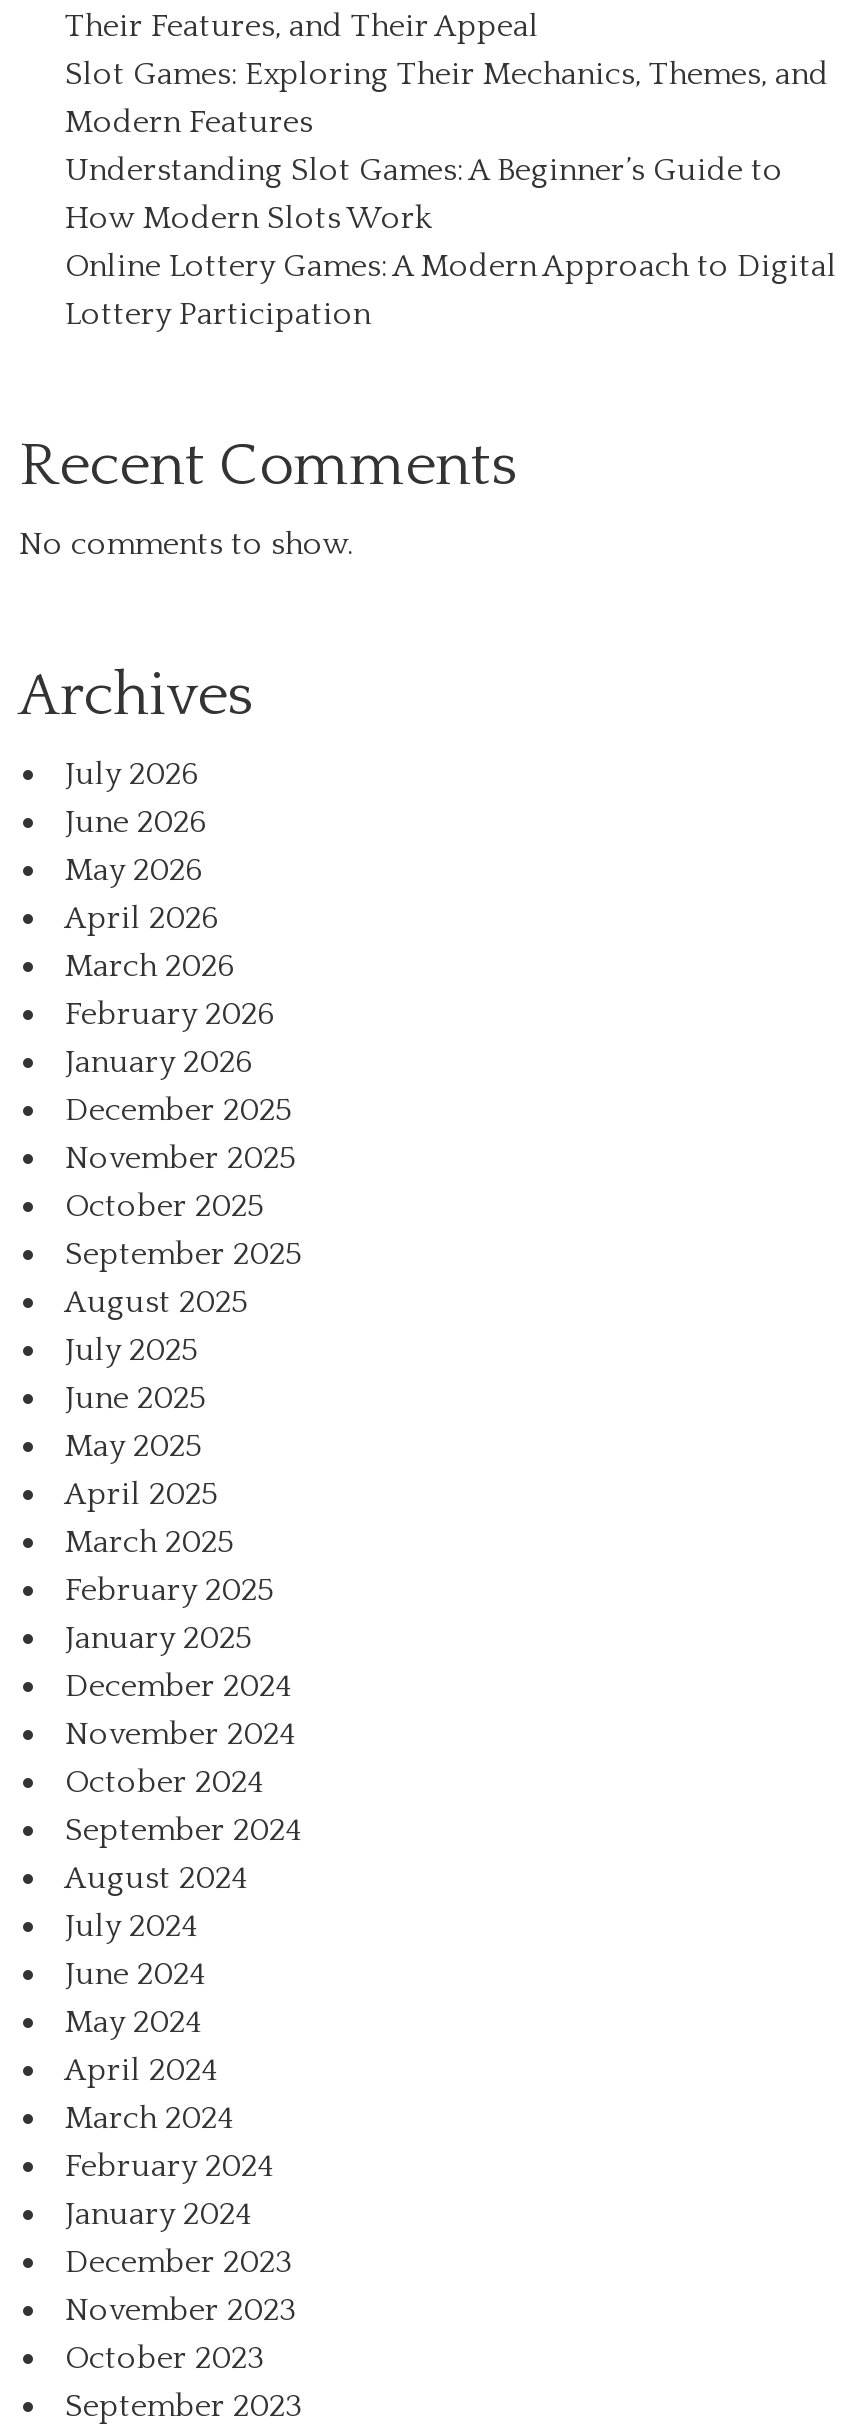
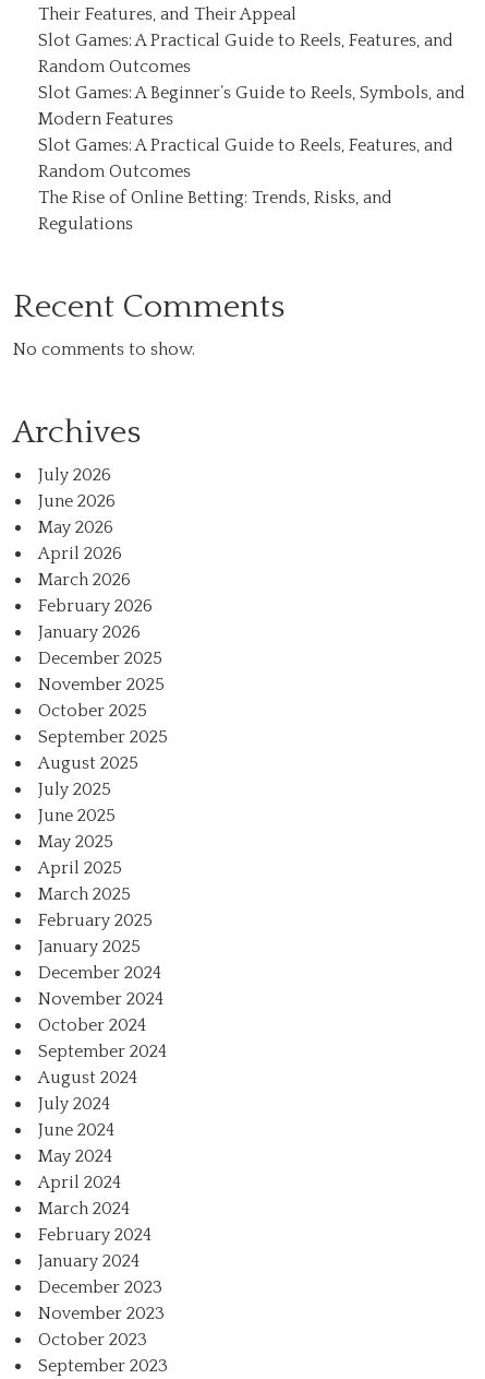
[65,56,829,92] Slot Games: Exploring Their Mechanics, Themes, and -> [38,31,465,103] Slot Games: A Practical Guide to Reels, Features, and | Random Outcomes | Slot Games: A Beginner’s Guide to Reels, Symbols, and
[65,152,837,332] Understanding Slot Games: A Beginner’s Guide to | How Modern Slots Work | Online Lottery Games: A Modern Approach to Digital | Lottery Participation -> [38,135,453,234] Slot Games: A Practical Guide to Reels, Features, and | Random Outcomes | The Rise of Online Betting: Trends, Risks, and | Regulations

